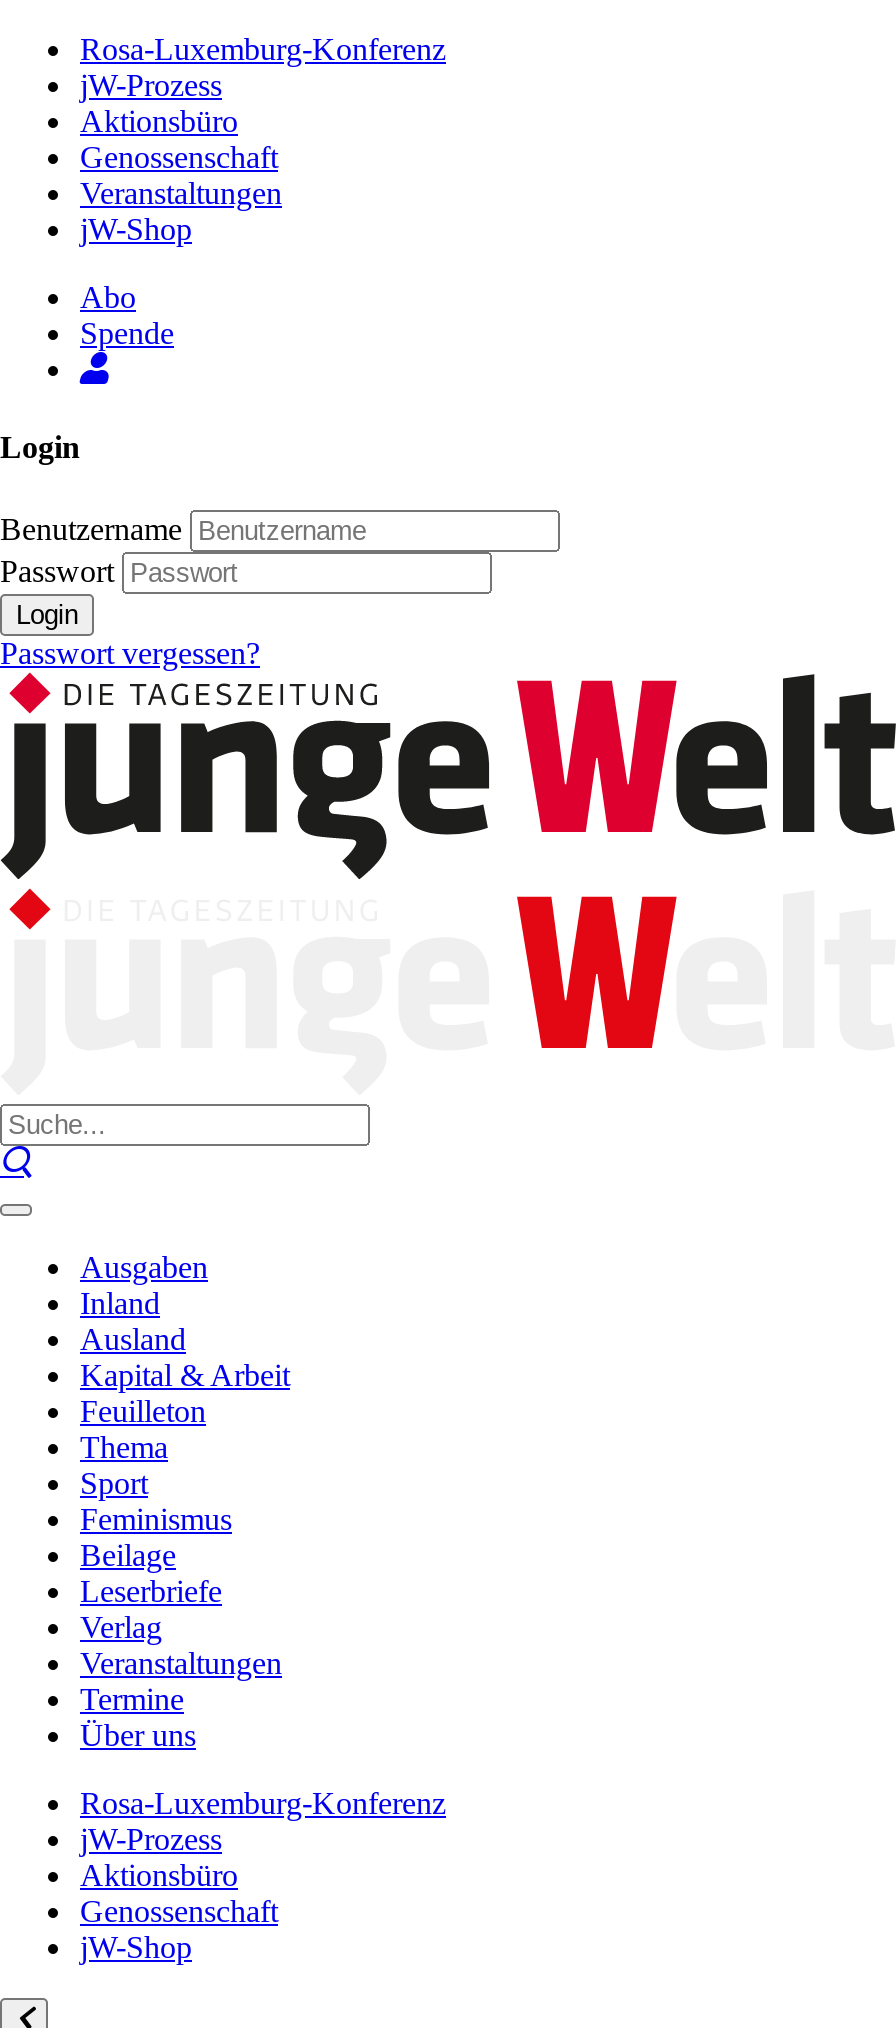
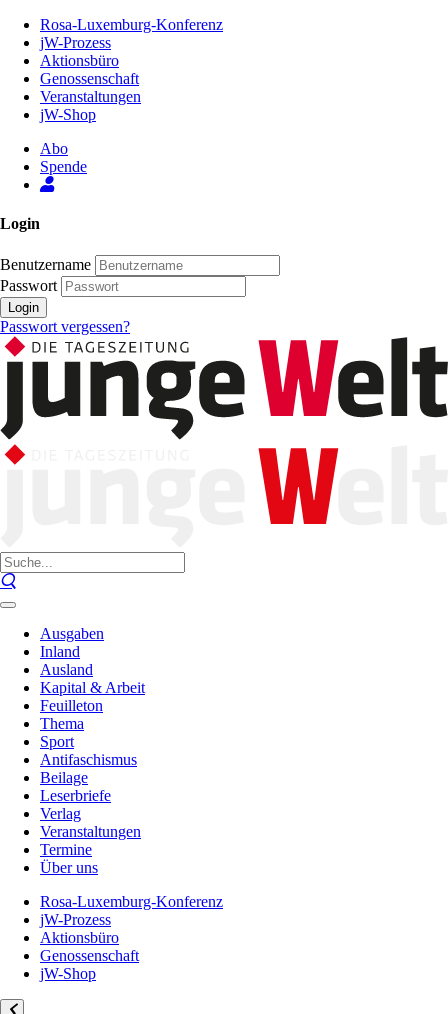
[80,1502,232,1536] Feminismus -> [40,751,137,768] Antifaschismus

